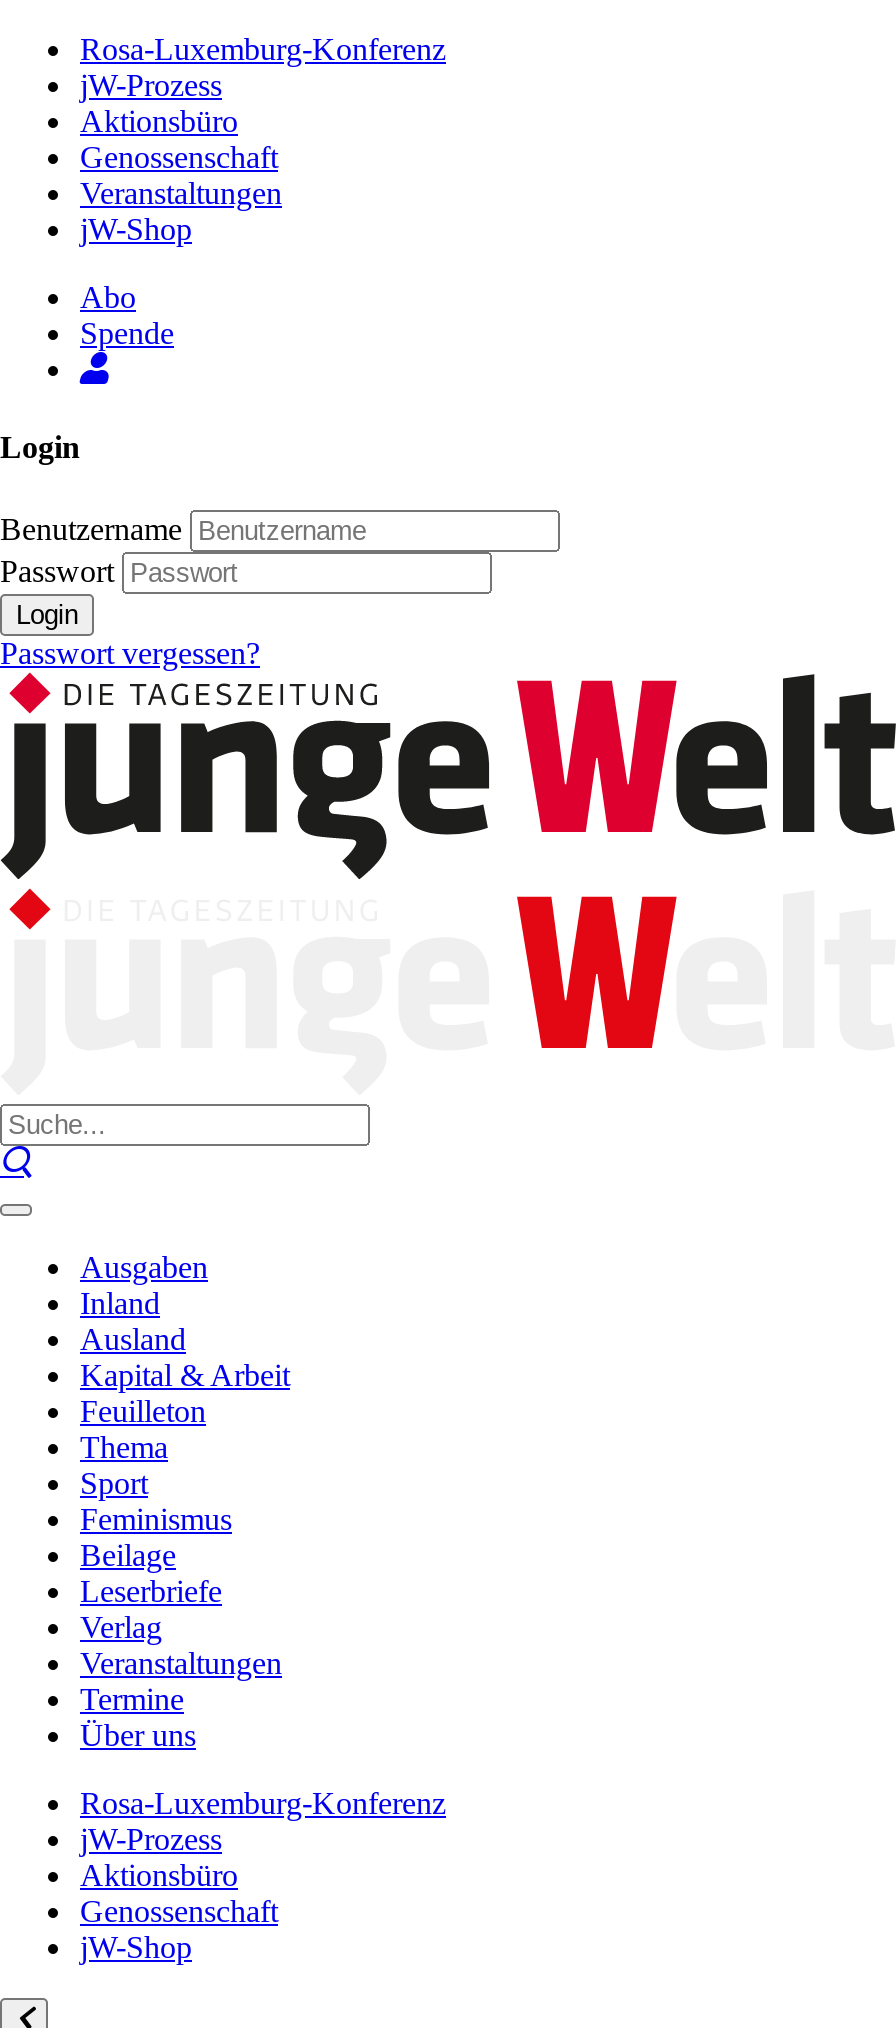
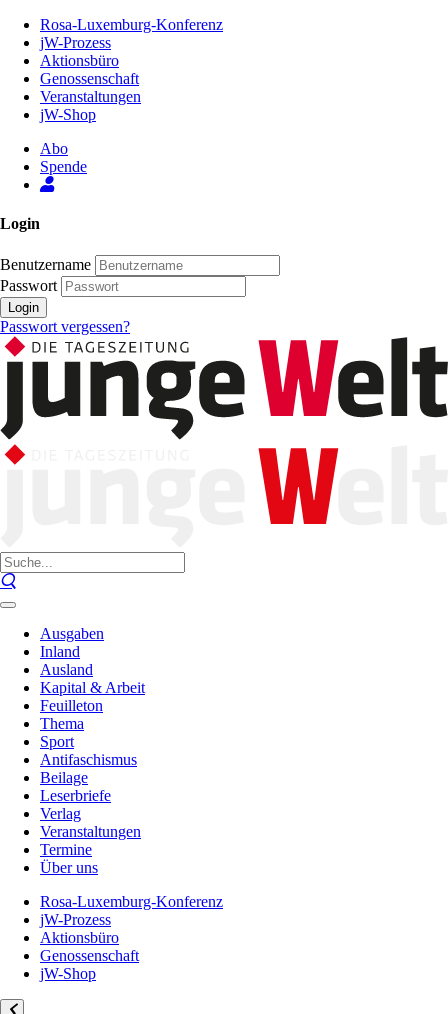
[80,1502,232,1536] Feminismus -> [40,751,137,768] Antifaschismus

